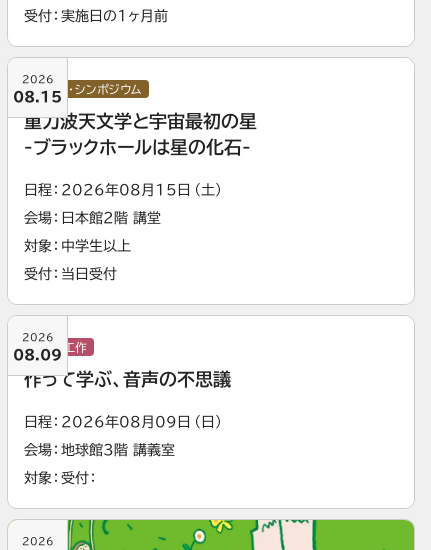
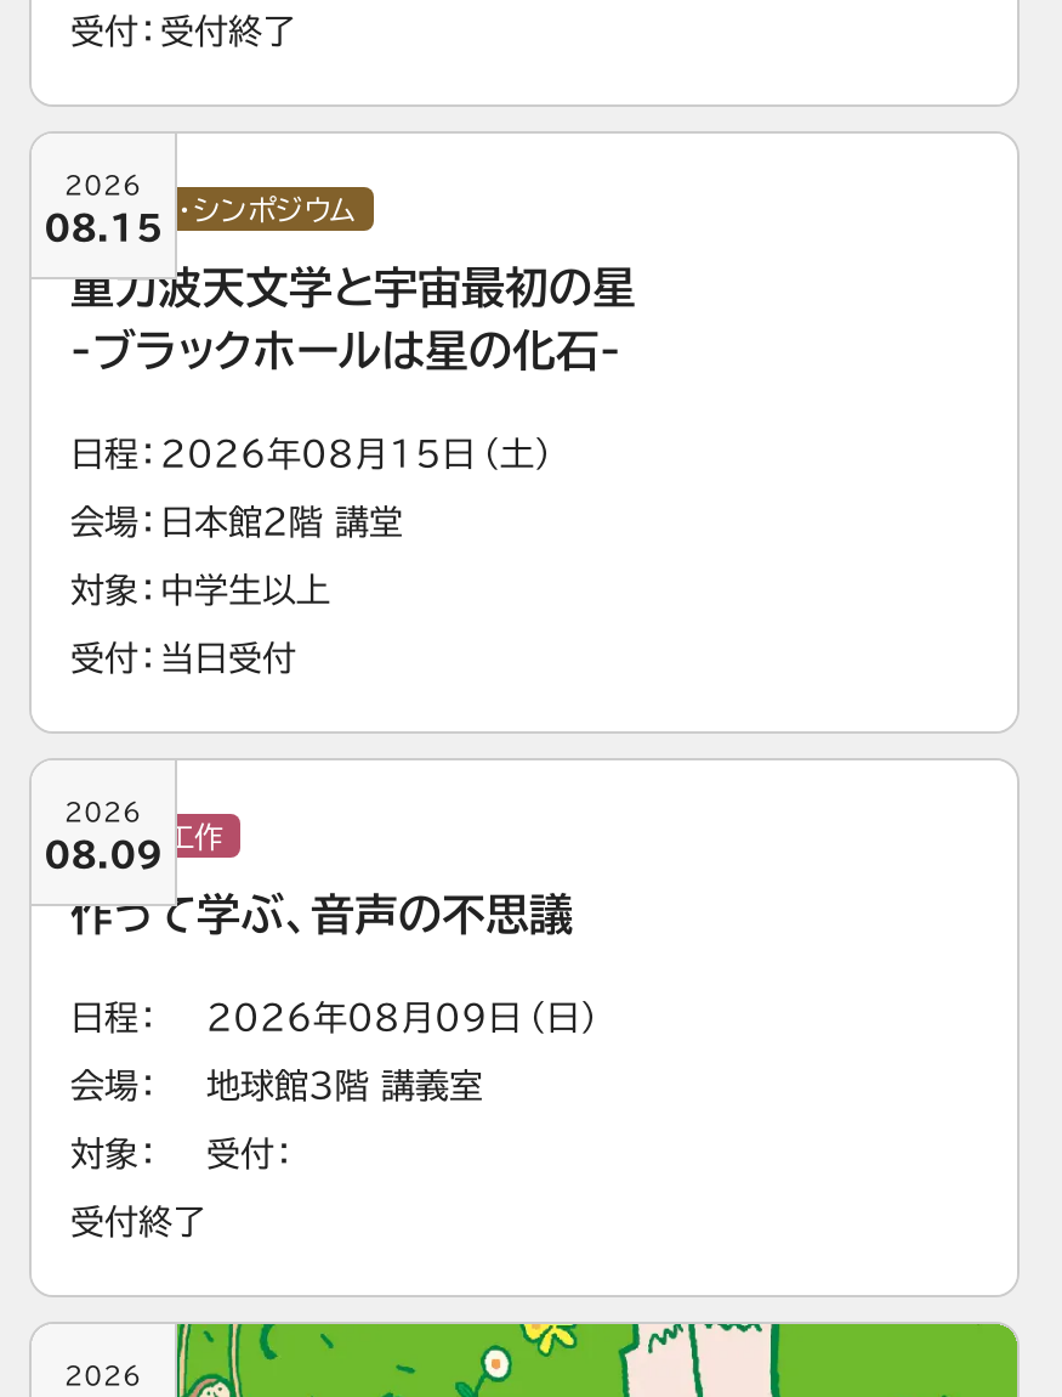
[61,9,168,23] 実施日の1ヶ月前 -> [160,15,296,49] 受付終了
none -> [70,1205,206,1239] 受付終了

